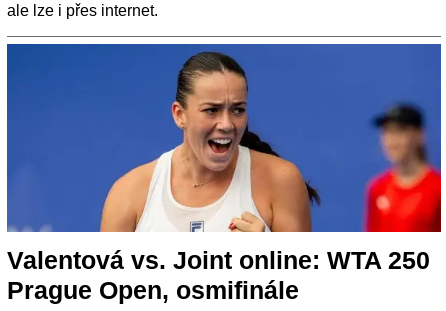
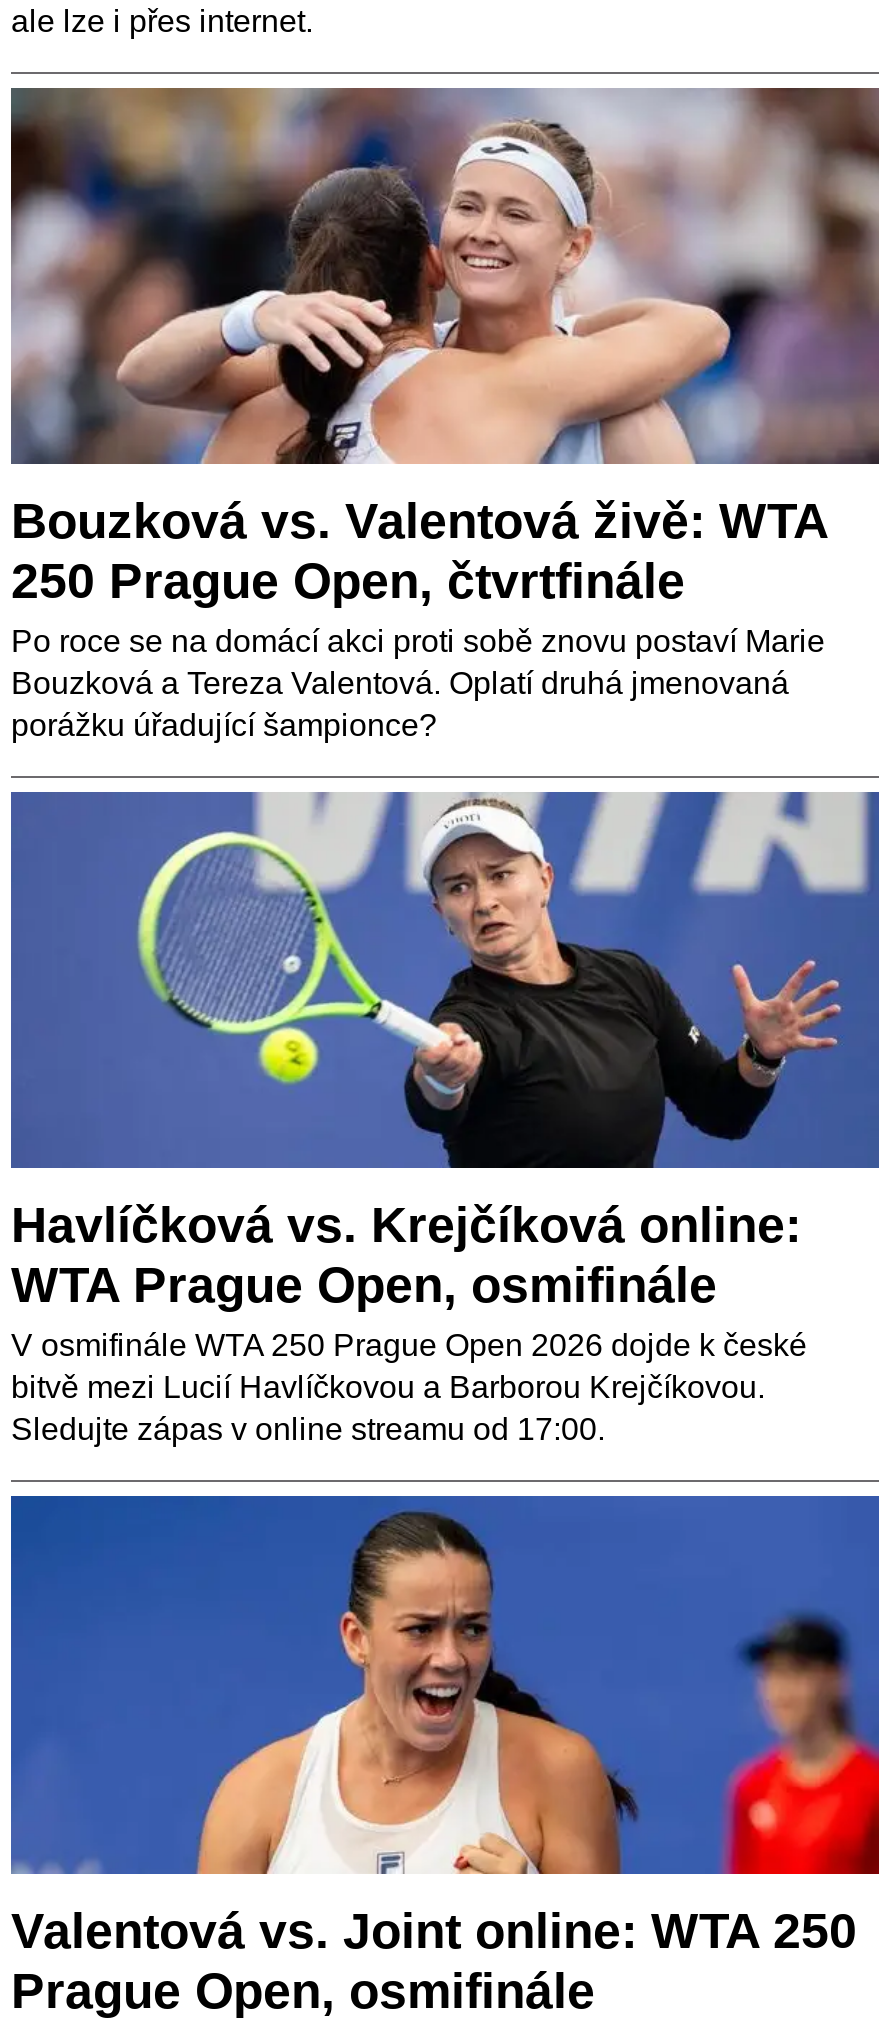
none -> [9,86,881,743] [image] | Bouzková vs. Valentová živě: WTA | 250 Prague Open, čtvrtfinále | Po roce se na domácí akci proti sobě znovu postaví Marie | Bouzková a Tereza Valentová. Oplatí druhá jmenovaná | porážku úřadující šampionce?
none -> [9,774,881,1447] [image] | Havlíčková vs. Krejčíková online: | WTA Prague Open, osmifinále | V osmifinále WTA 250 Prague Open 2026 dojde k české | bitvě mezi Lucií Havlíčkovou a Barborou Krejčíkovou. | Sledujte zápas v online streamu od 17:00.

